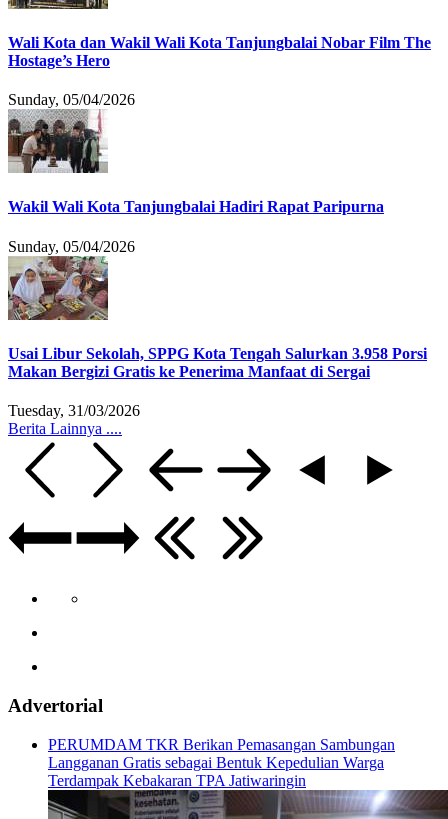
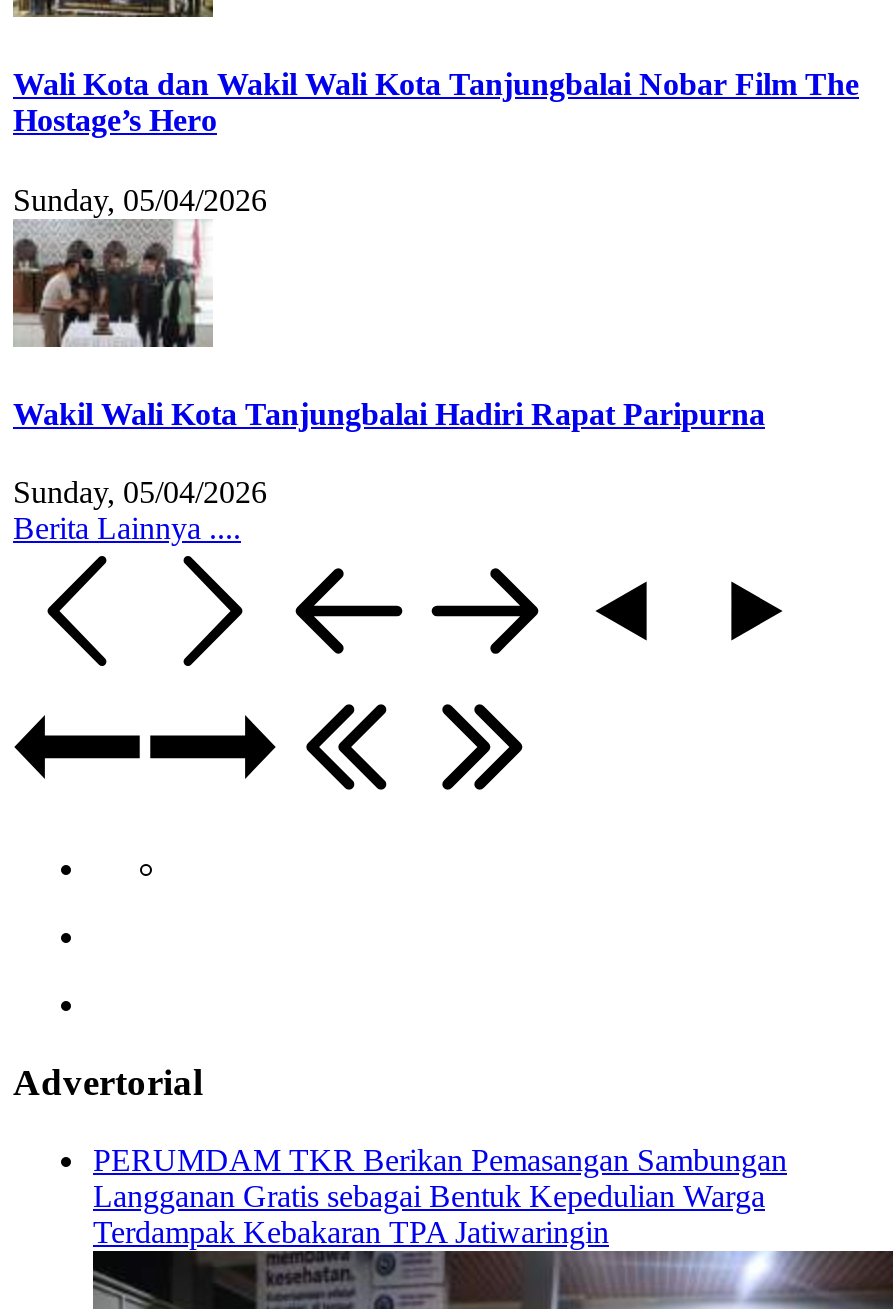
[8,257,427,419] [image] | Usai Libur Sekolah, SPPG Kota Tengah Salurkan 3.958 Porsi | Makan Bergizi Gratis ke Penerima Manfaat di Sergai | Tuesday, 31/03/2026 -> none

